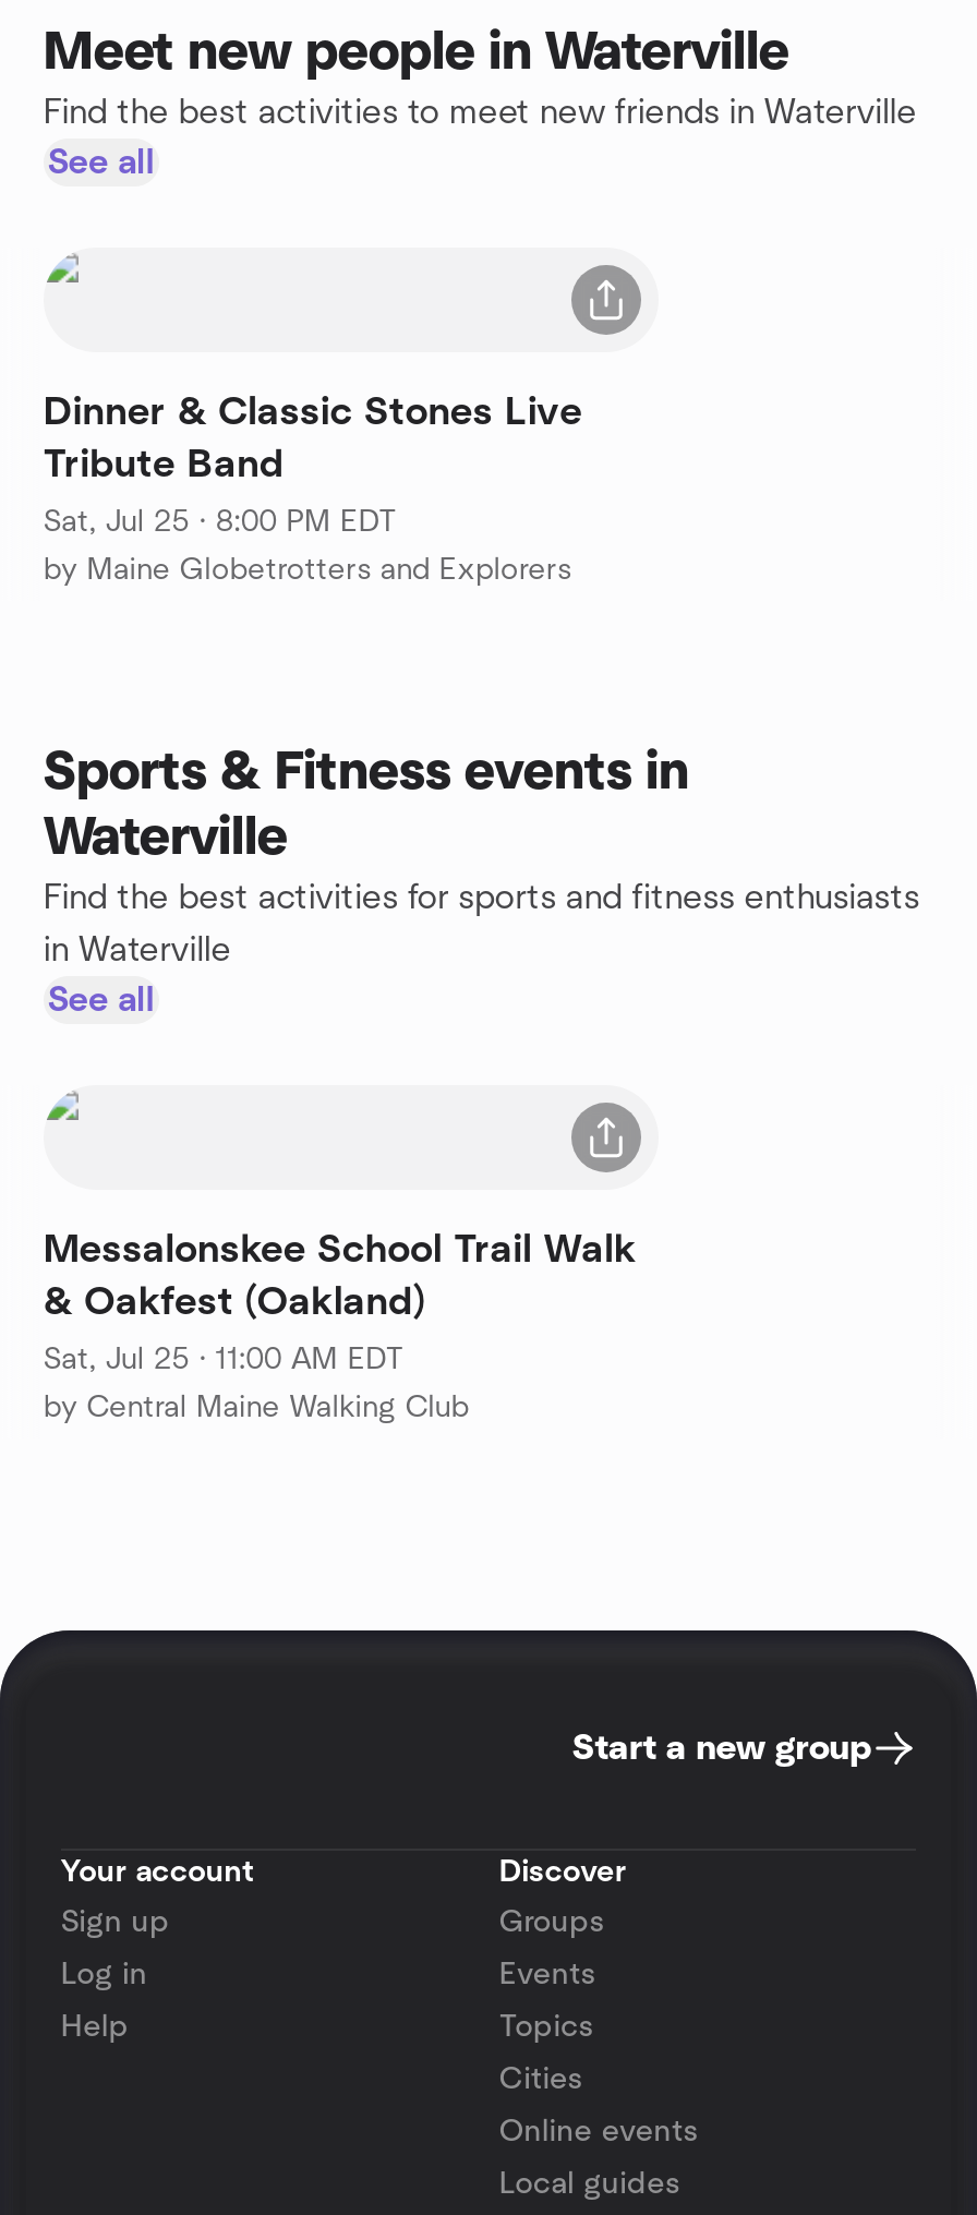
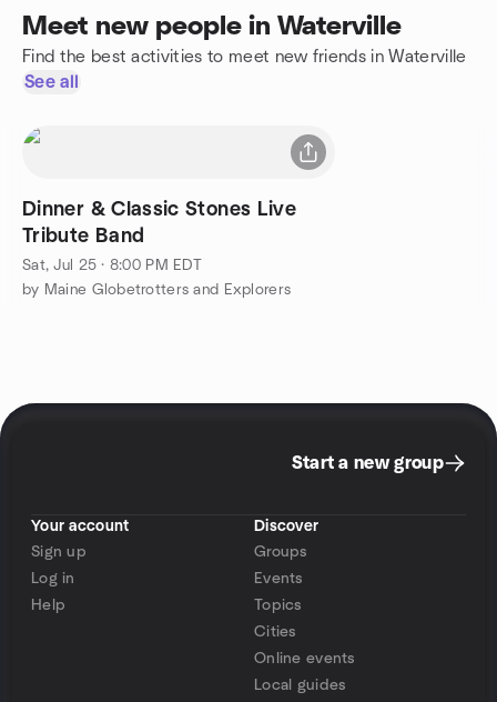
[44,747,920,1018] Sports & Fitness events in | Waterville | Find the best activities for sports and fitness enthusiasts | in Waterville | See all -> none
[44,1231,636,1423] Messalonskee School Trail Walk | & Oakfest (Oakland) | Sat, Jul 25 · 11:00 AM EDT | by Central Maine Walking Club -> none

